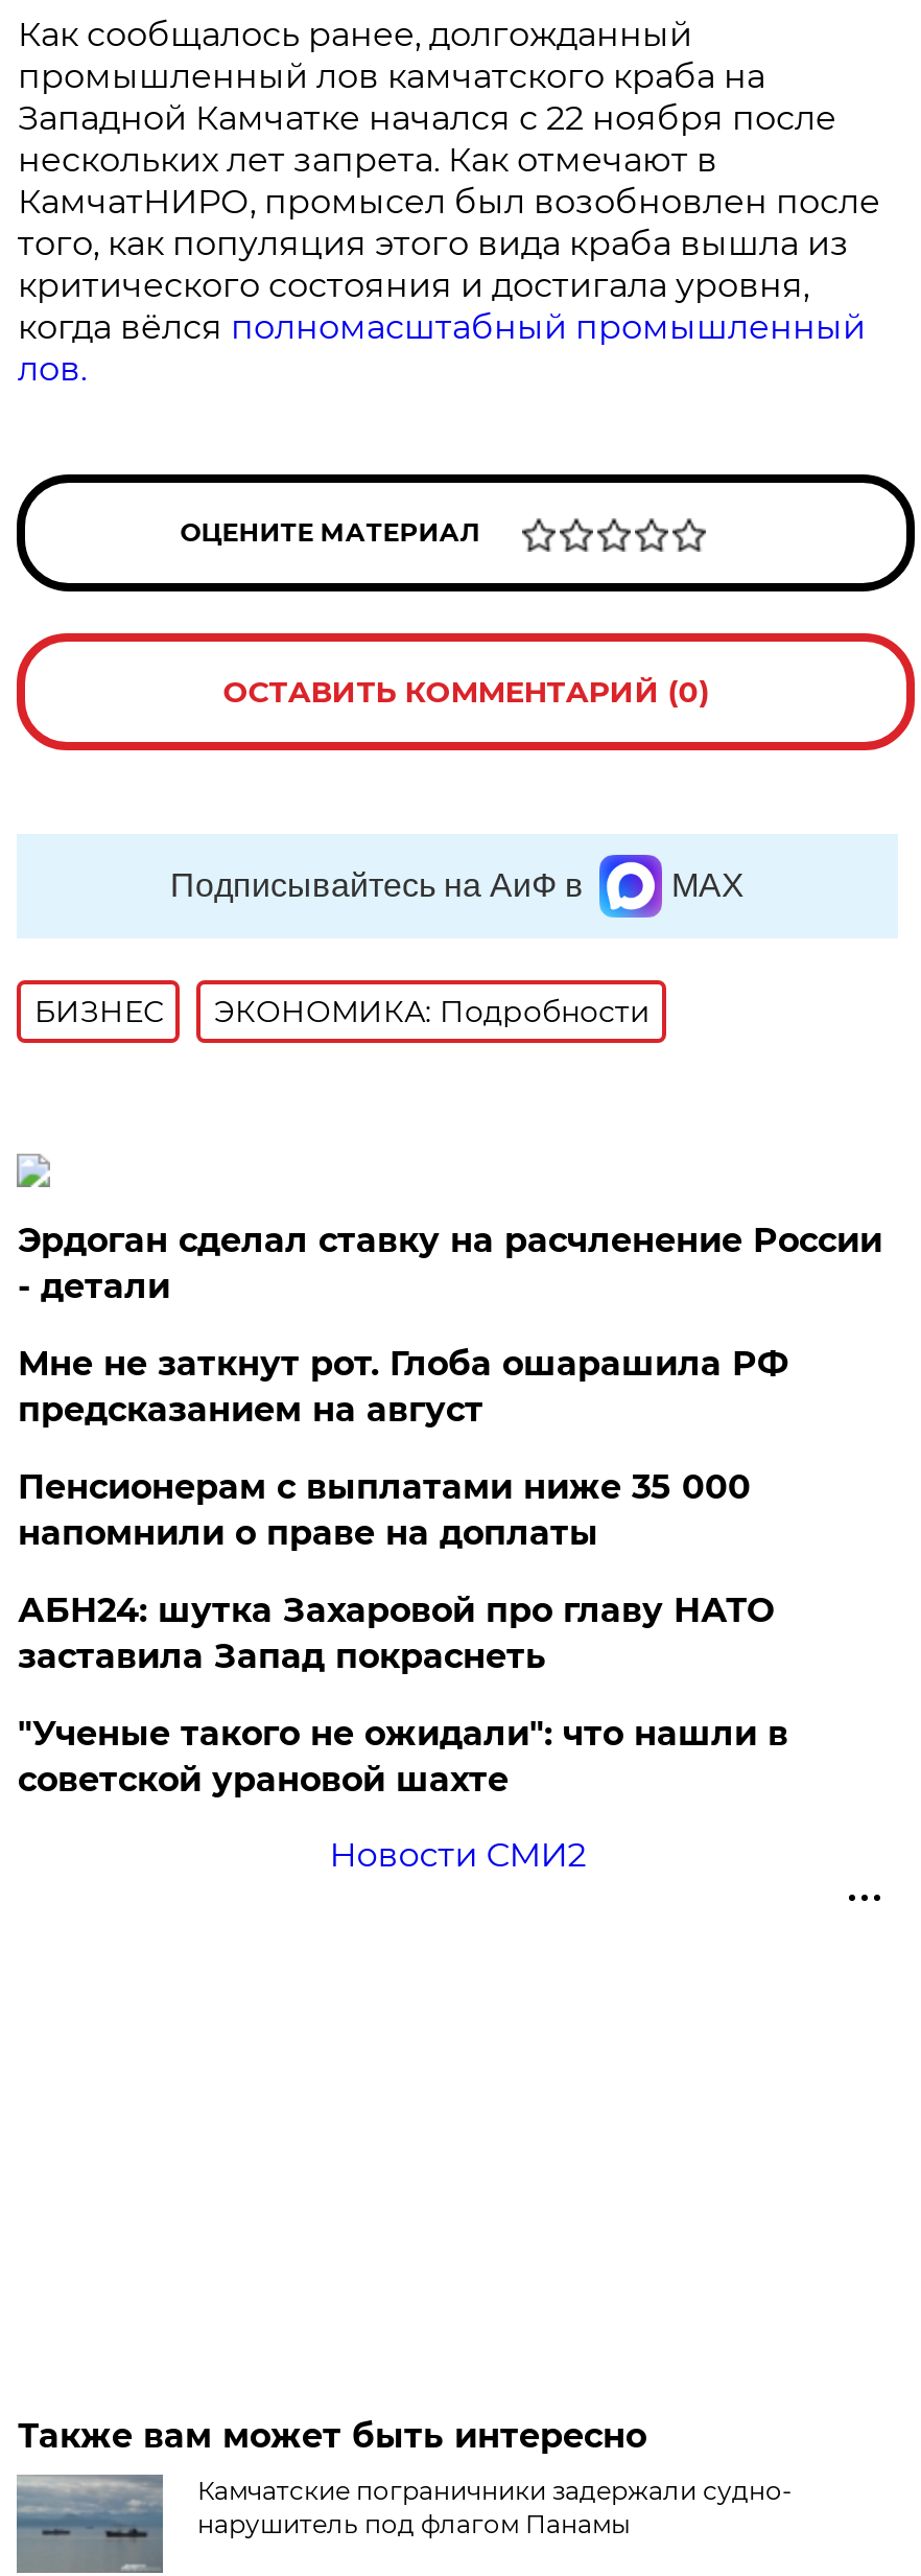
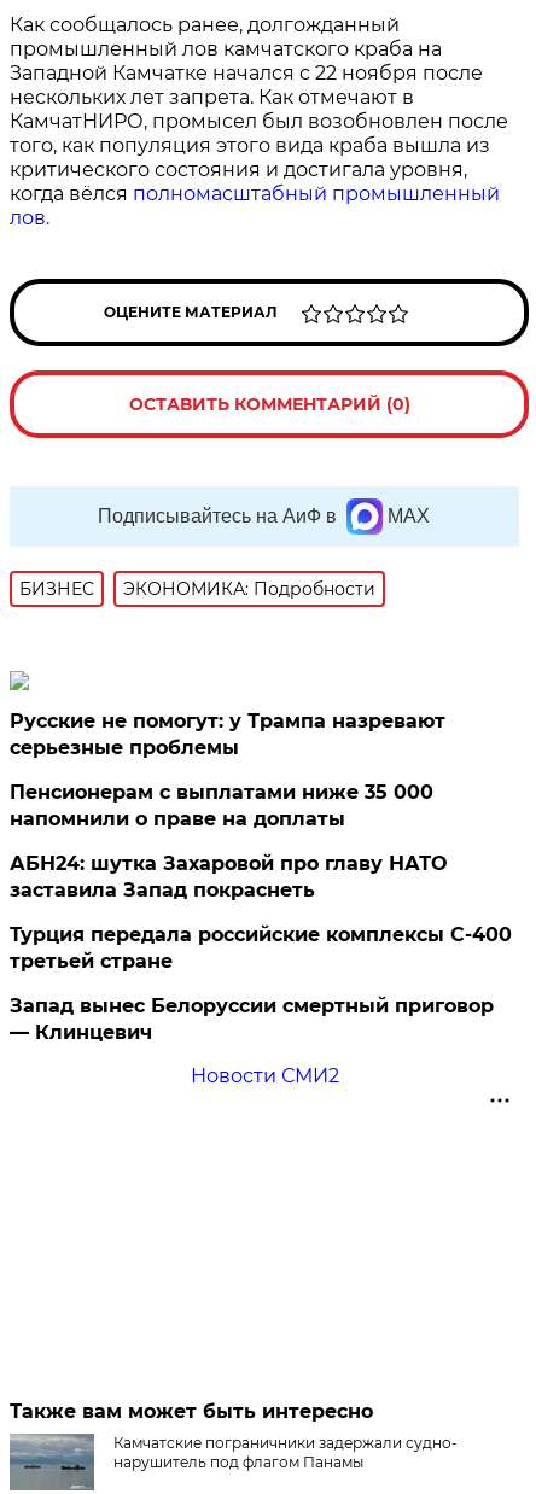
[18,1221,882,1430] Эрдоган сделал ставку на расчленение России | - детали | Мне не заткнут рот. Глоба ошарашила РФ | предсказанием на август -> [10,710,446,759] Русские не помогут: у Трампа назревают | серьезные проблемы
moved [18,1467,774,1676] -> [10,781,447,902]: Пенсионерам с выплатами ниже 35 000 | напомнили о праве на доплаты | АБН24: шутка Захаровой про главу НАТО | заставила Запад покраснеть
[18,1714,788,1800] "Ученые такого не ожидали": что нашли в | советской урановой шахте -> [10,923,512,1044] Турция передала российские комплексы С-400 | третьей стране | Запад вынес Белоруссии смертный приговор | — Клинцевич

